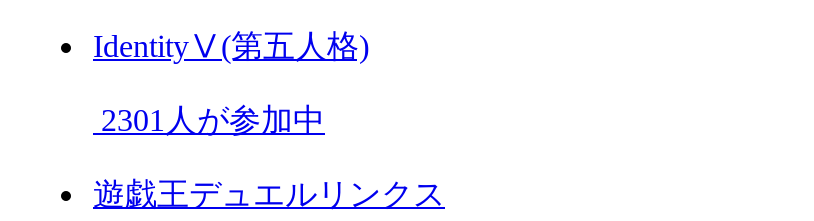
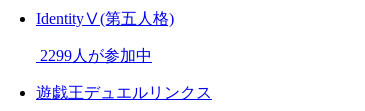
[101,103,325,137] 2301人が参加中 -> [40,47,152,64] 2299人が参加中

